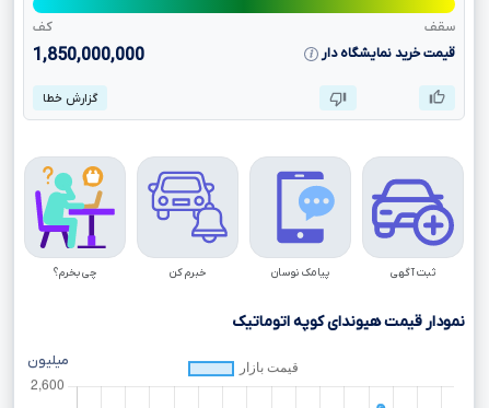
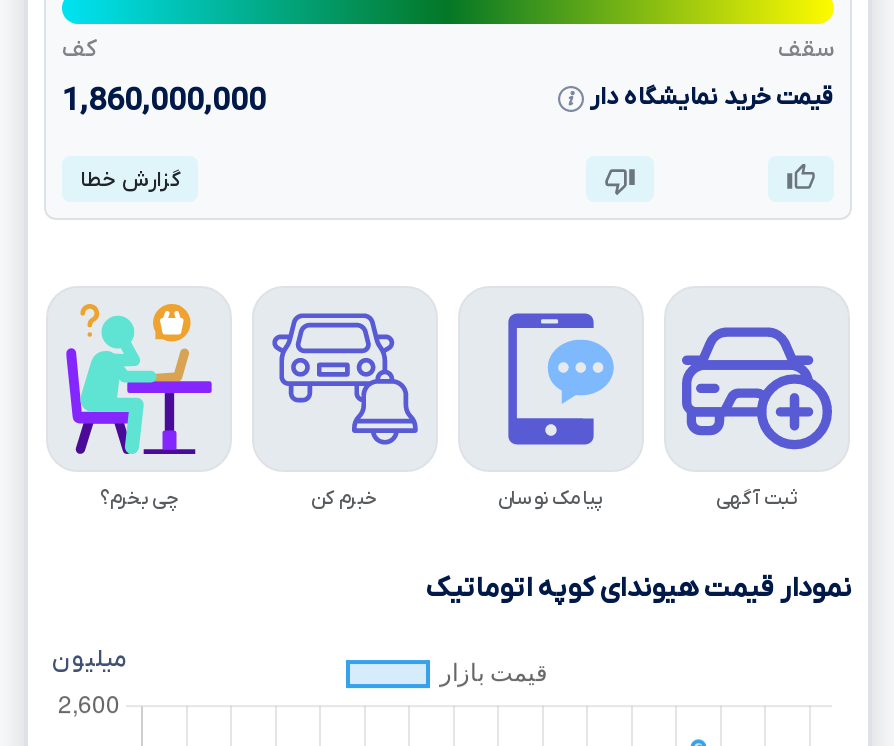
[33,45,144,67] 1,850,000,000 -> [62,82,266,122] 1,860,000,000

